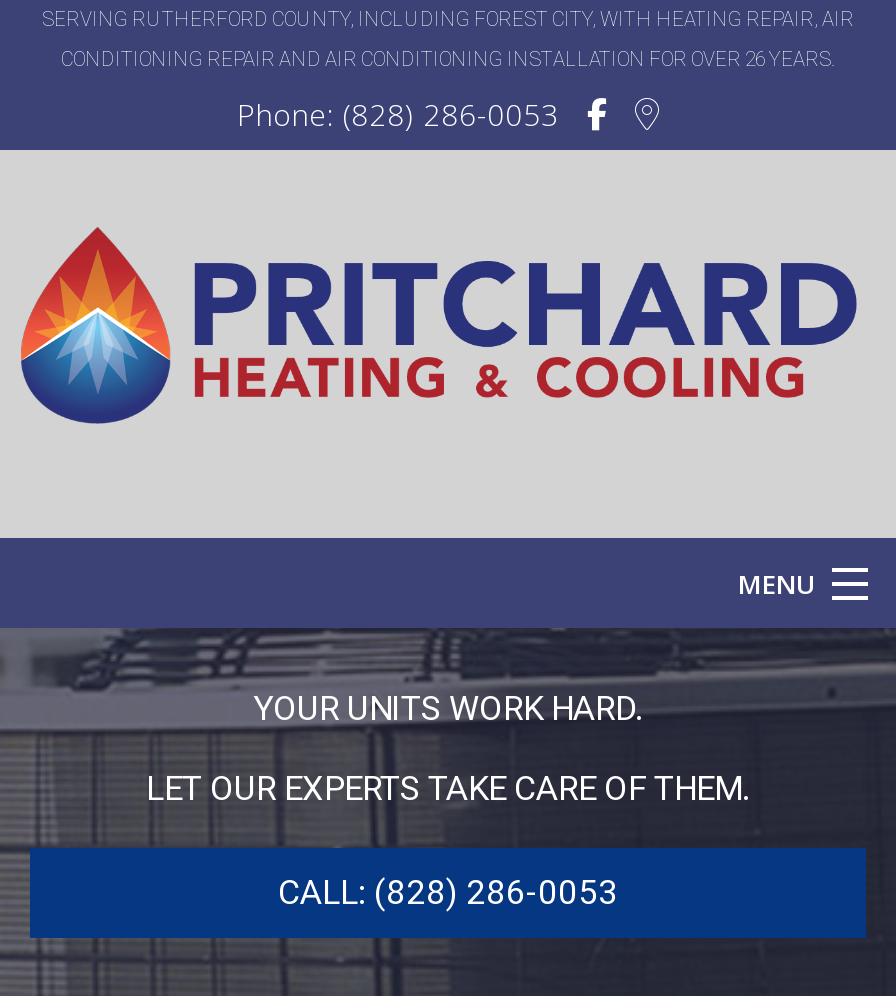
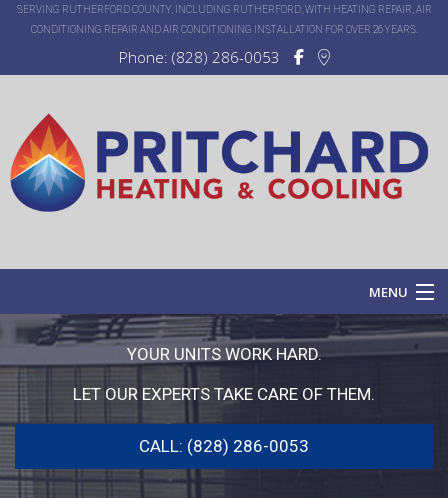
[42,8,854,30] SERVING RUTHERFORD COUNTY, INCLUDING FOREST CITY, WITH HEATING REPAIR, AIR -> [16,4,431,15] SERVING RUTHERFORD COUNTY, INCLUDING RUTHERFORD, WITH HEATING REPAIR, AIR

